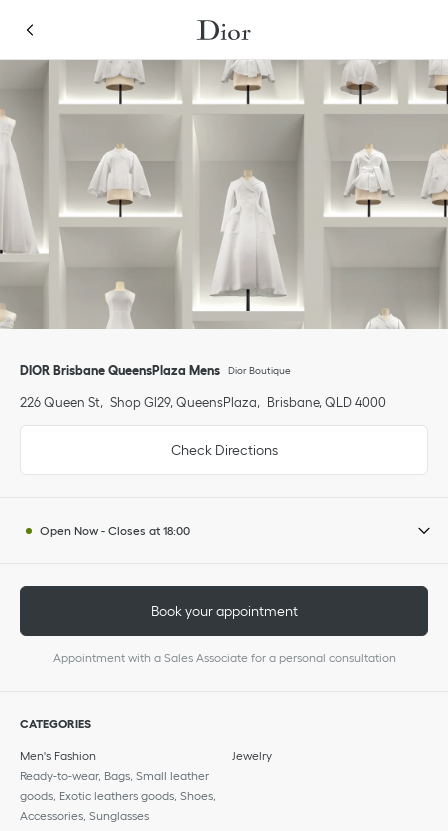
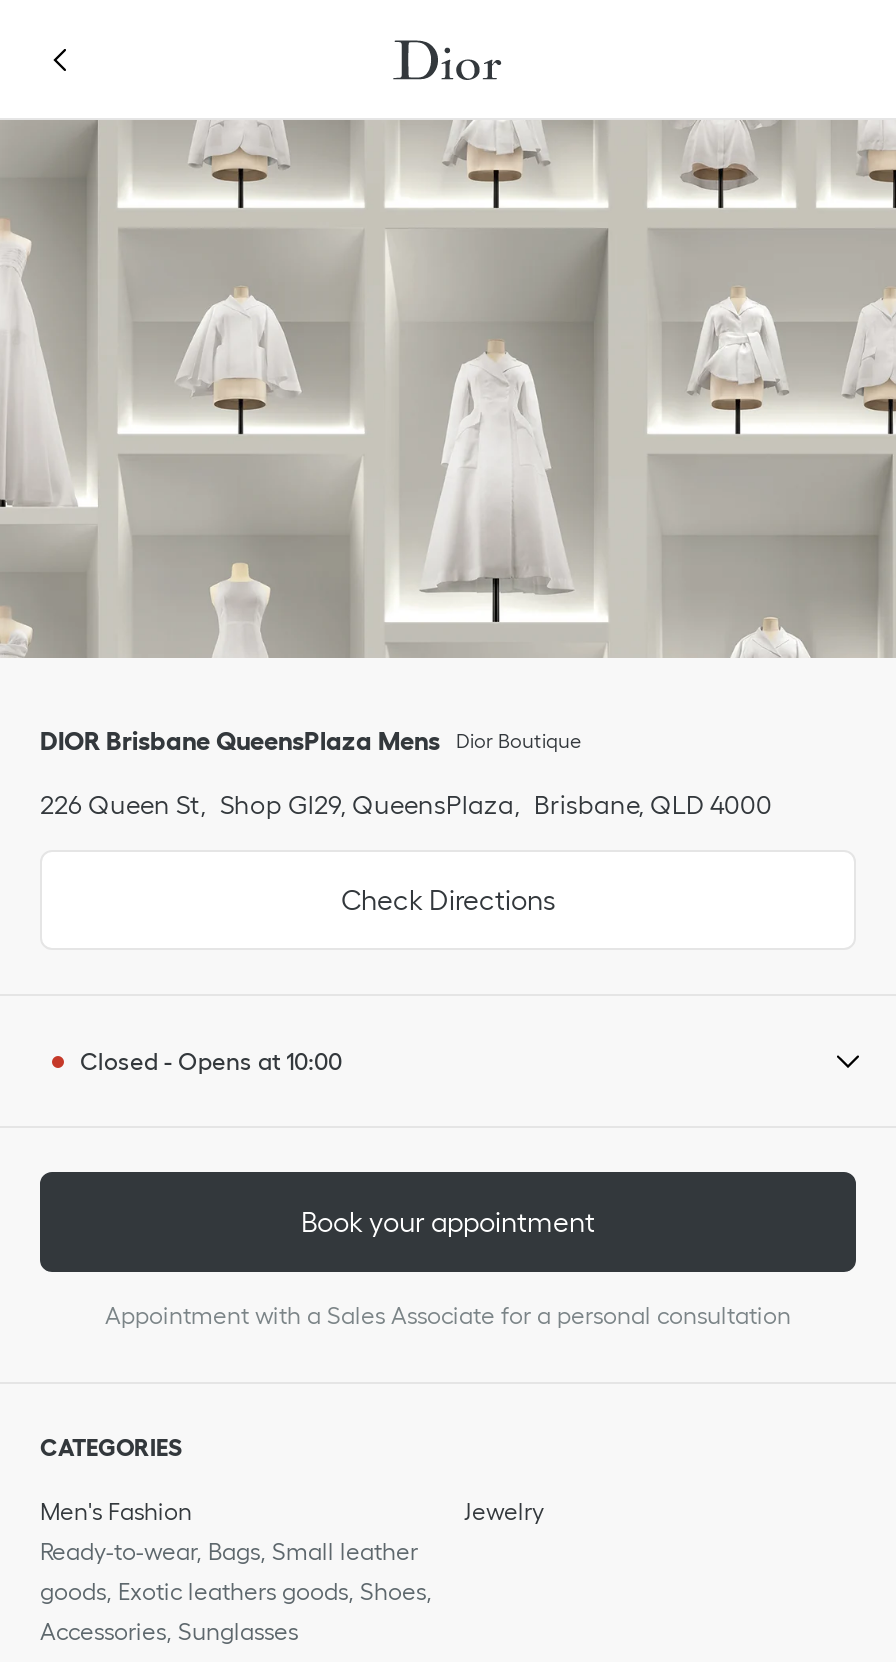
[40,524,190,537] Open Now - Closes at 18:00 -> [80,1047,342,1073] Closed - Opens at 10:00

